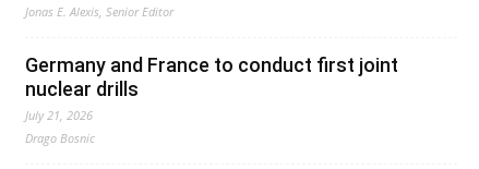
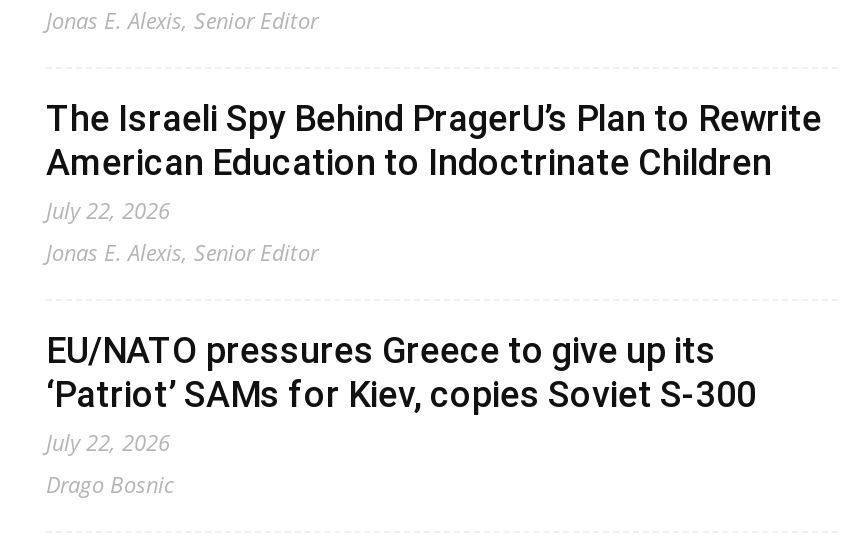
[25,53,398,123] Germany and France to conduct first joint | nuclear drills | July 21, 2026 -> [46,98,822,458] The Israeli Spy Behind PragerU’s Plan to Rewrite | American Education to Indoctrinate Children | July 22, 2026 | Jonas E. Alexis, Senior Editor | EU/NATO pressures Greece to give up its | ‘Patriot’ SAMs for Kiev, copies Soviet S-300 | July 22, 2026

